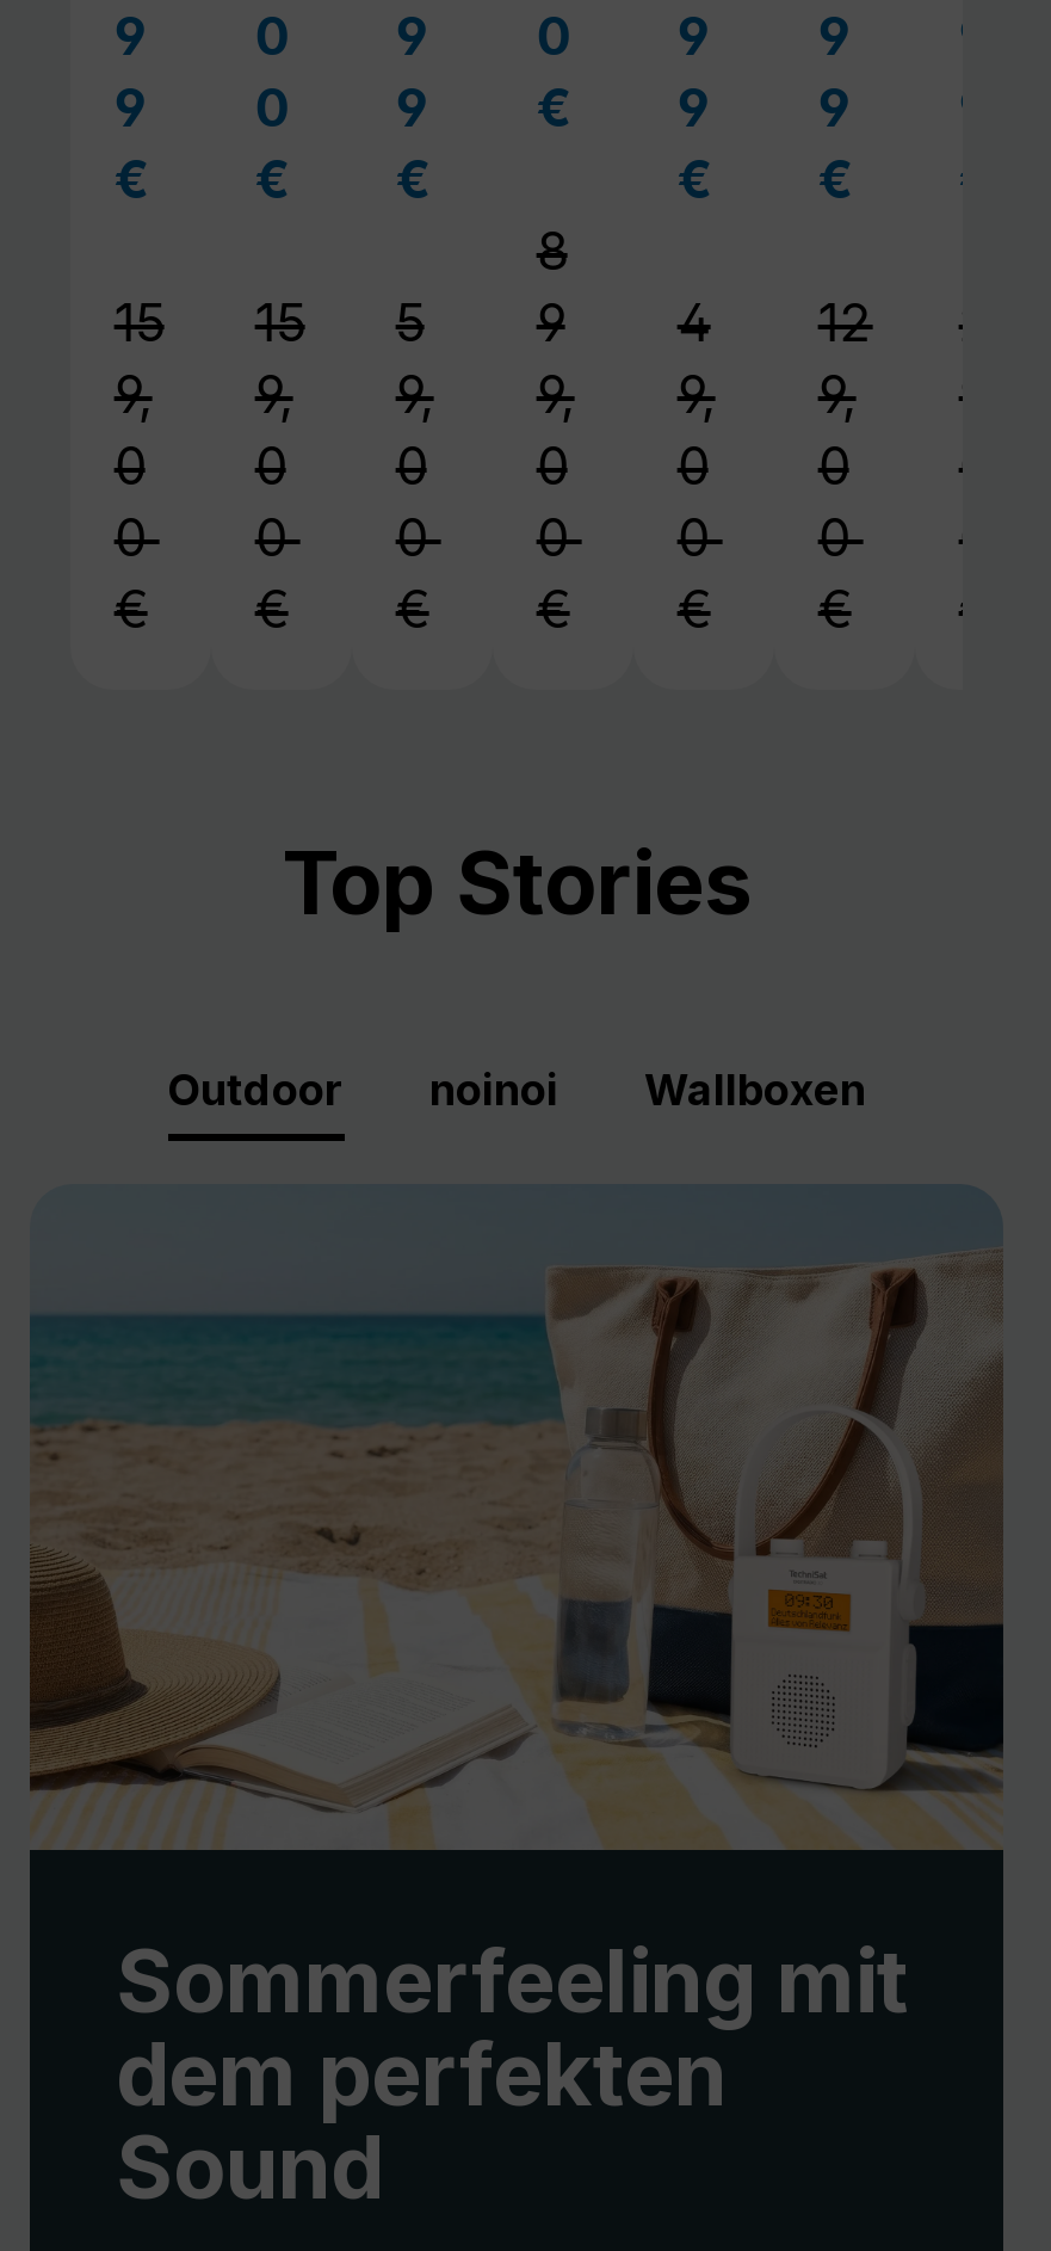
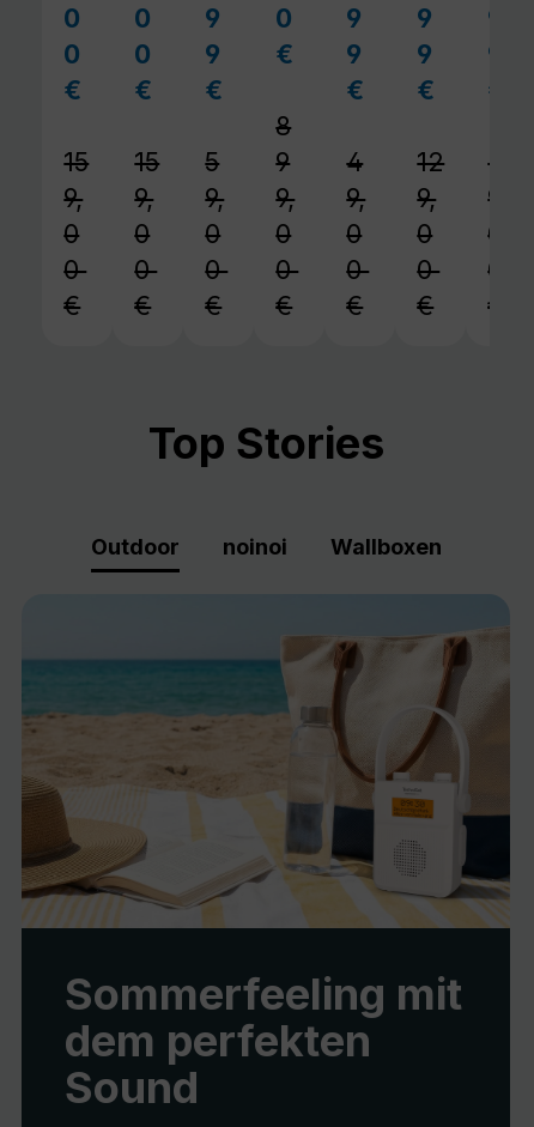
[114,6,145,68] 9 -> [64,3,81,34] 0
[114,77,157,139] 9 -> [64,39,87,70] 0

